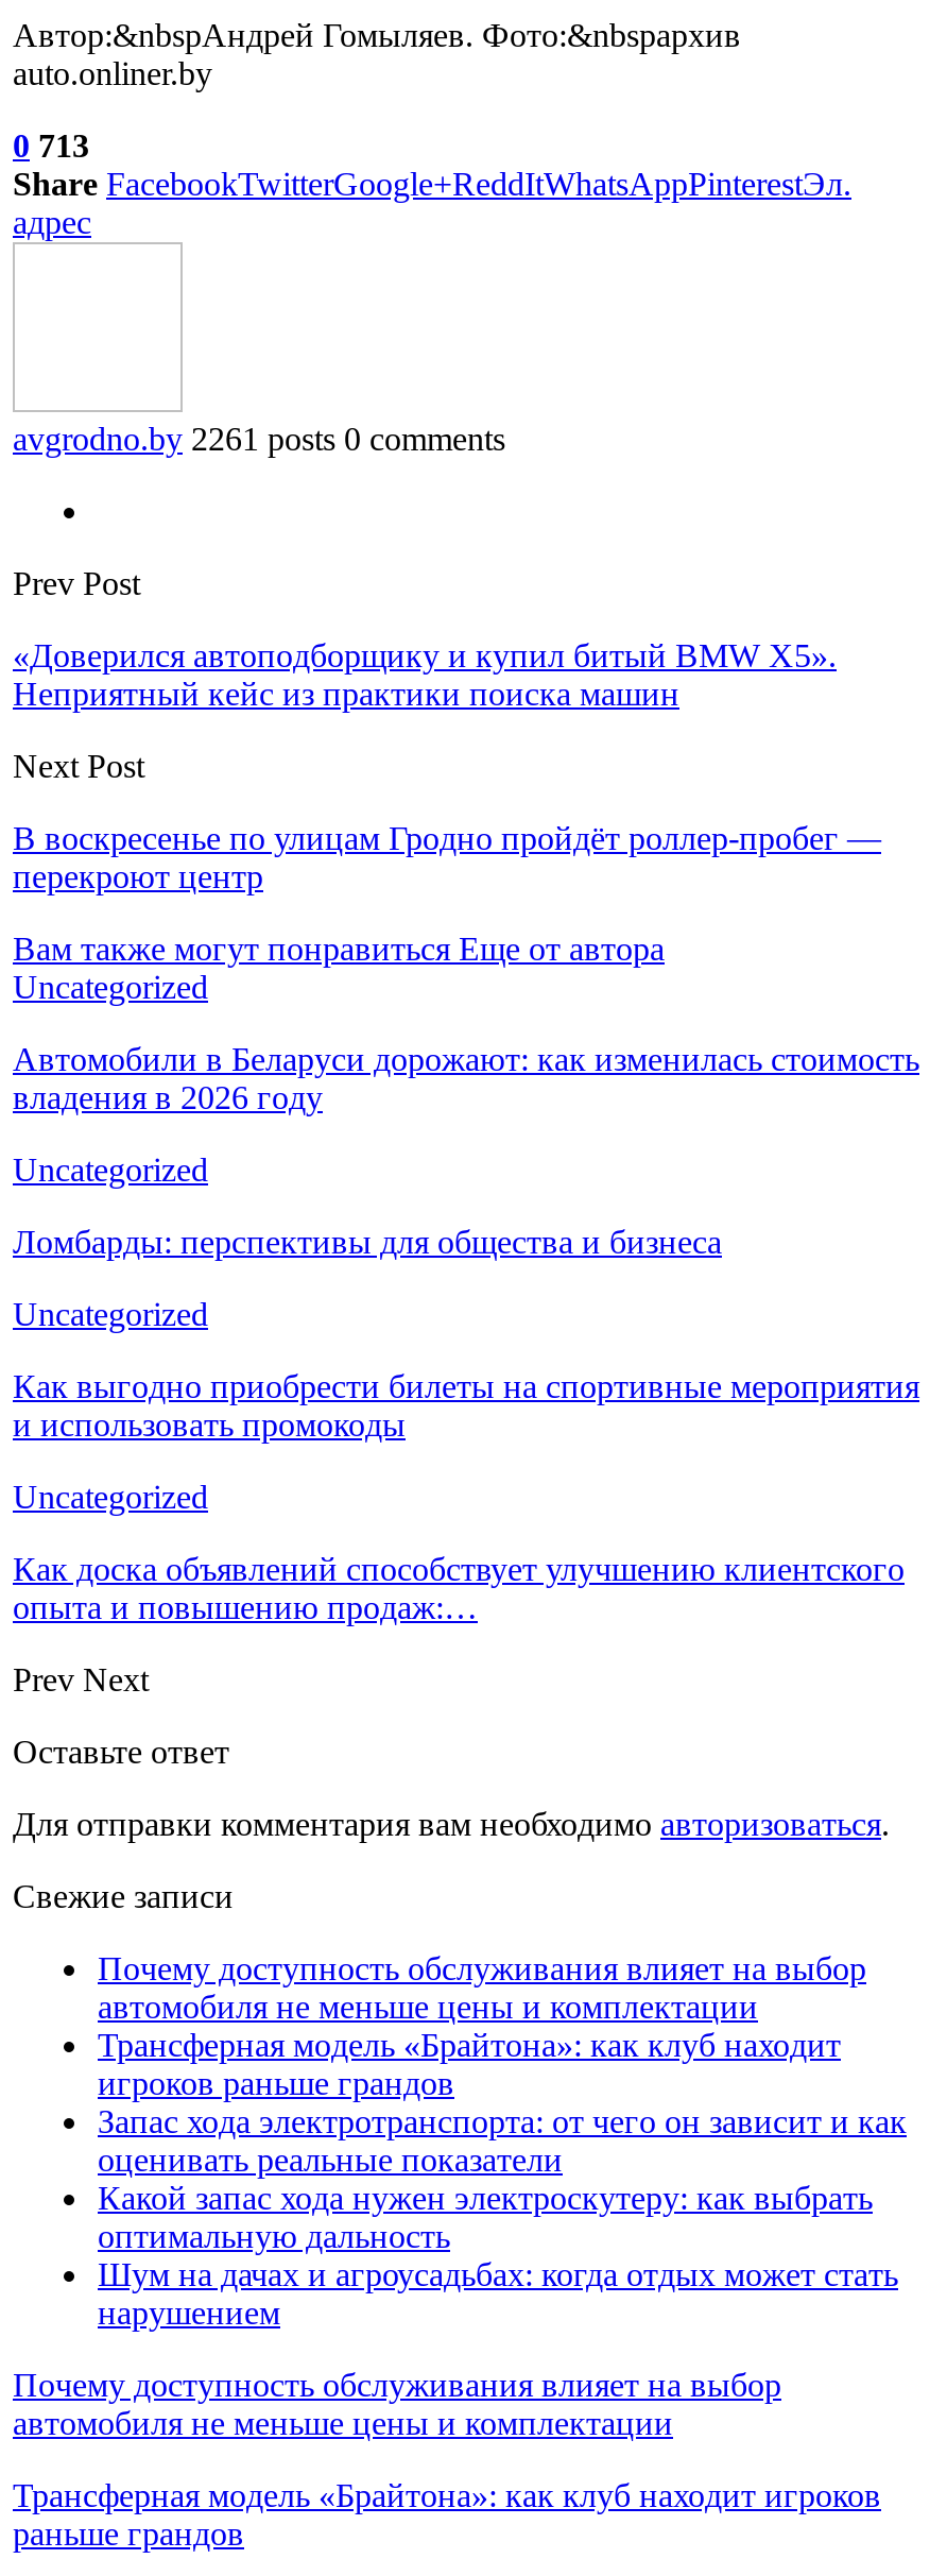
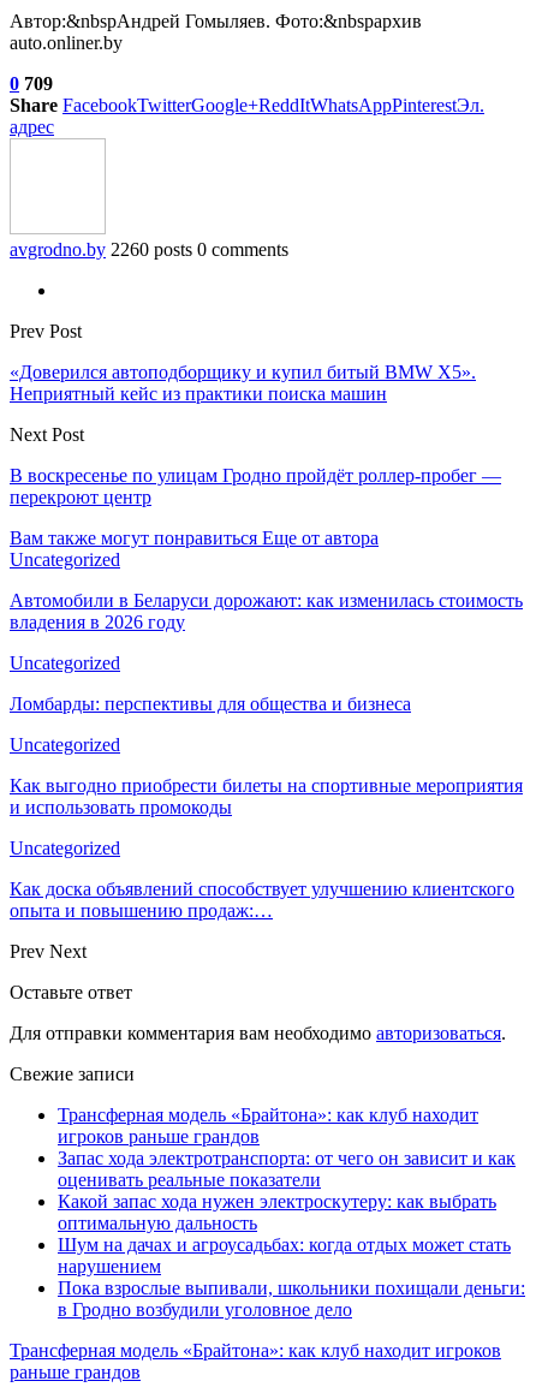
[13,127,89,163] 0 713 -> [10,73,53,94] 0 709
[13,420,505,457] avgrodno.by 2261 posts 0 comments -> [10,239,288,259] avgrodno.by 2260 posts 0 comments
[98,1950,866,2024] Почему доступность обслуживания влияет на выбор | автомобиля не меньше цены и комплектации -> none
[13,2367,781,2441] Почему доступность обслуживания влияет на выбор | автомобиля не меньше цены и комплектации -> [58,1277,525,1320] Пока взрослые выпивали, школьники похищали деньги: | в Гродно возбудили уголовное дело

